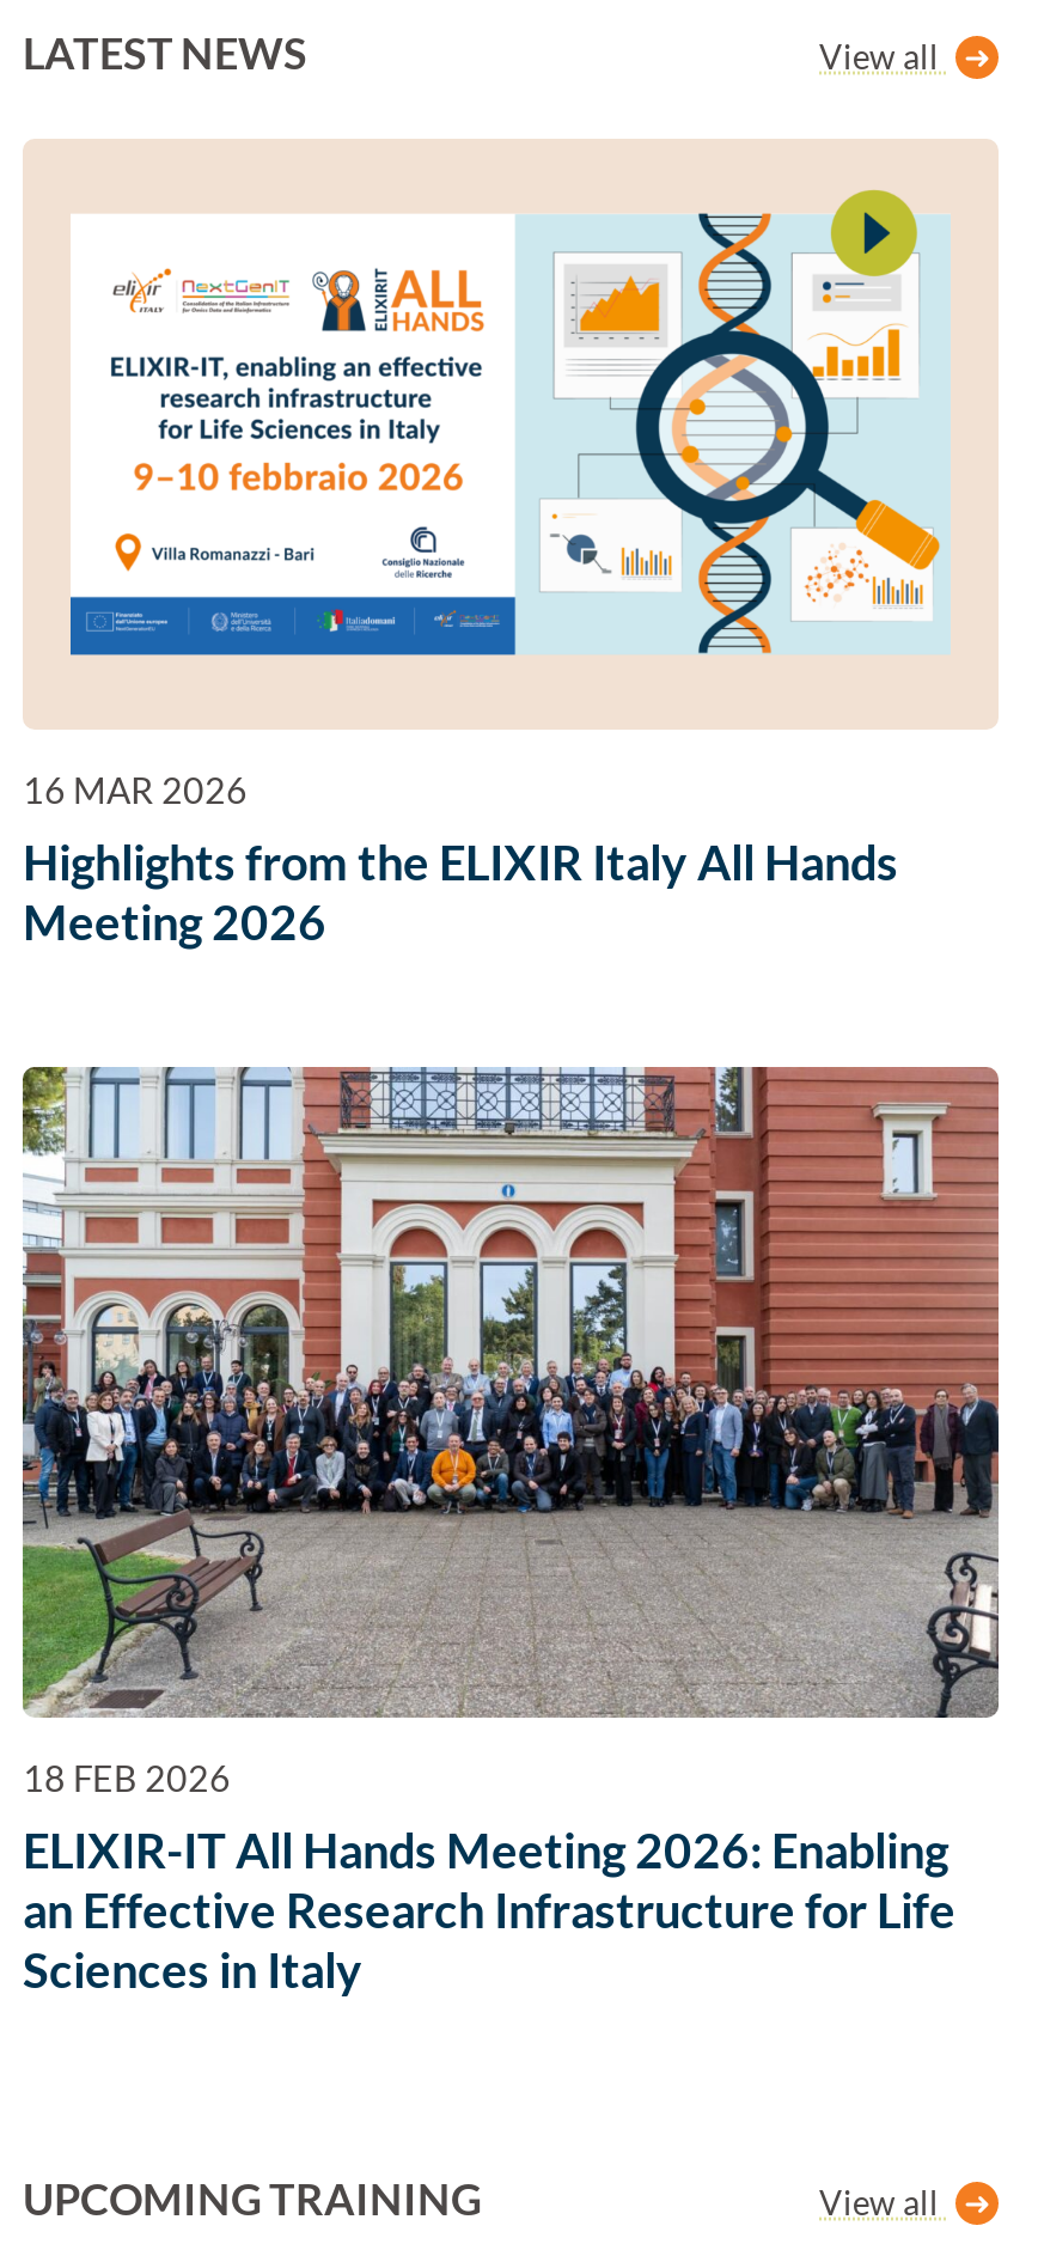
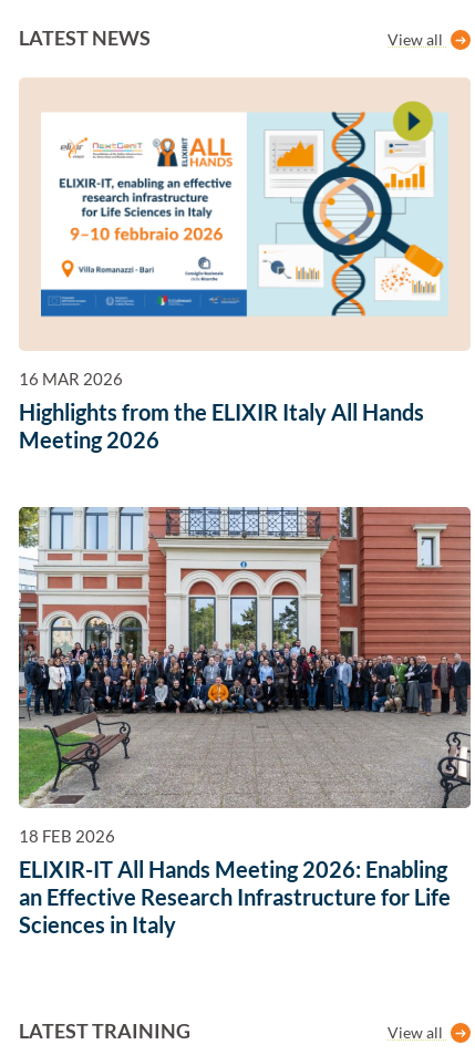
[23,2172,482,2224] UPCOMING TRAINING -> [19,1018,190,1043] LATEST TRAINING

